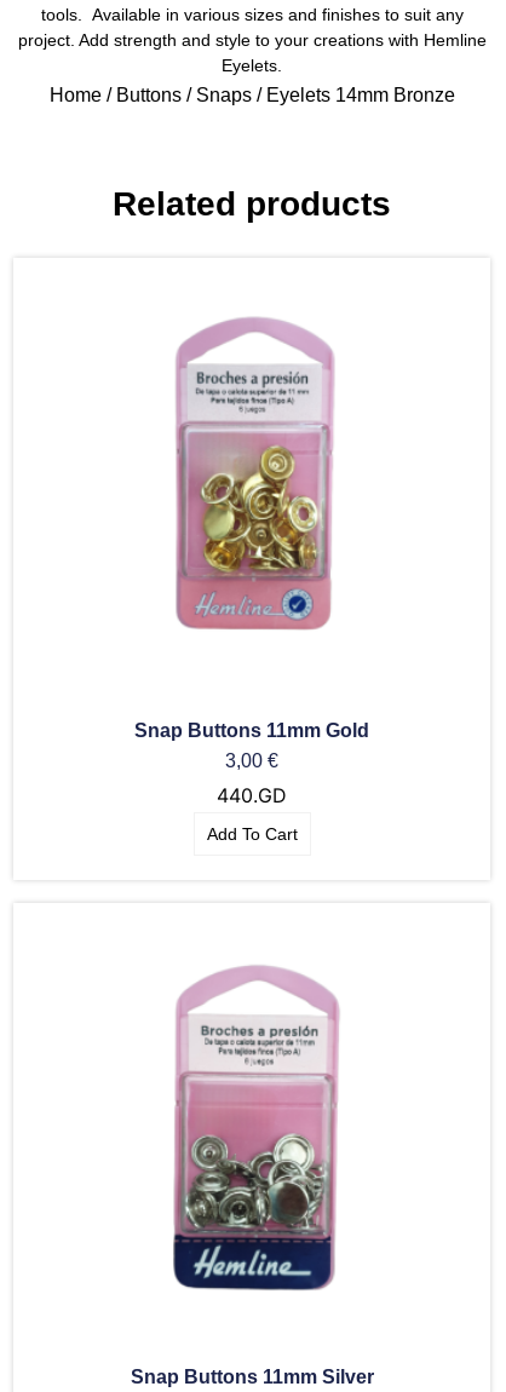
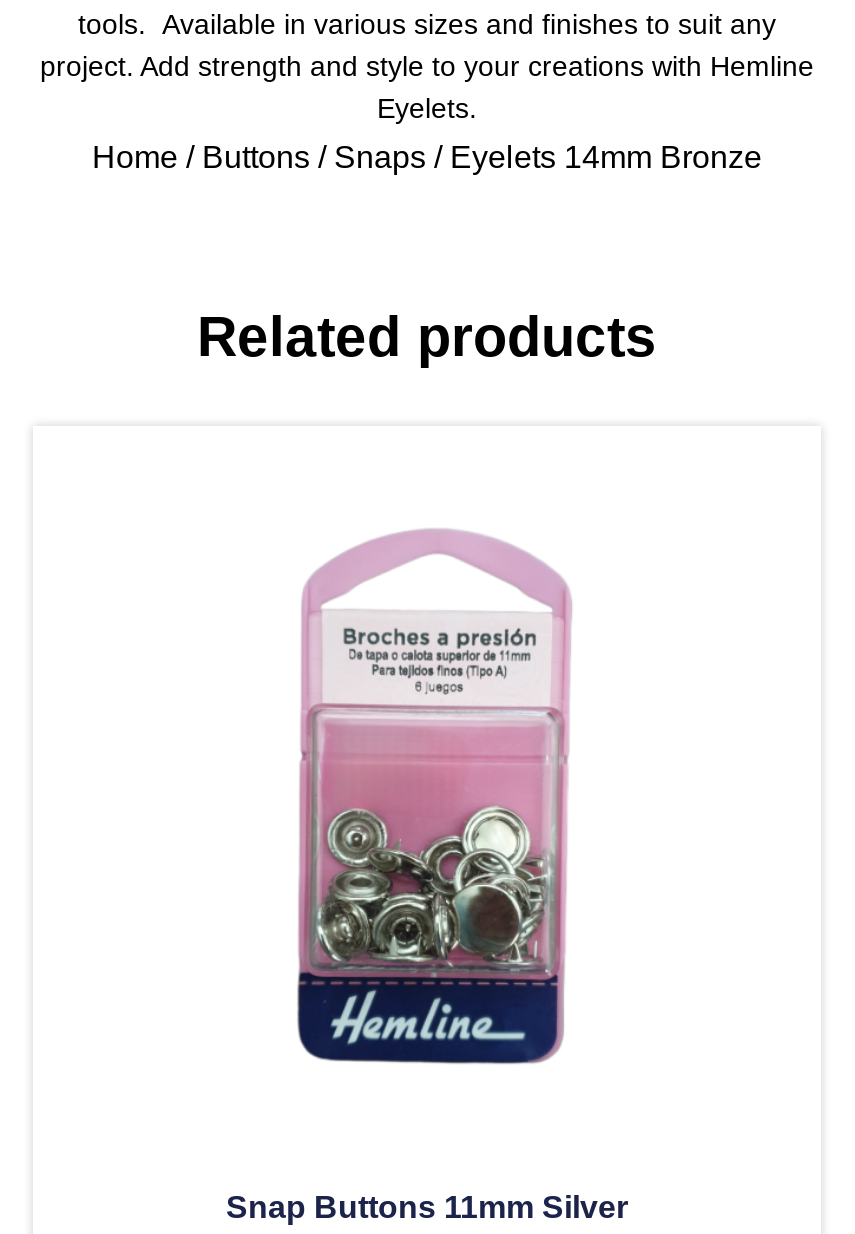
[176,317,335,631] [image] -> none
[134,721,369,844] Snap Buttons 11mm Gold | 3,00 € | 440.GD | Add To Cart -> none

